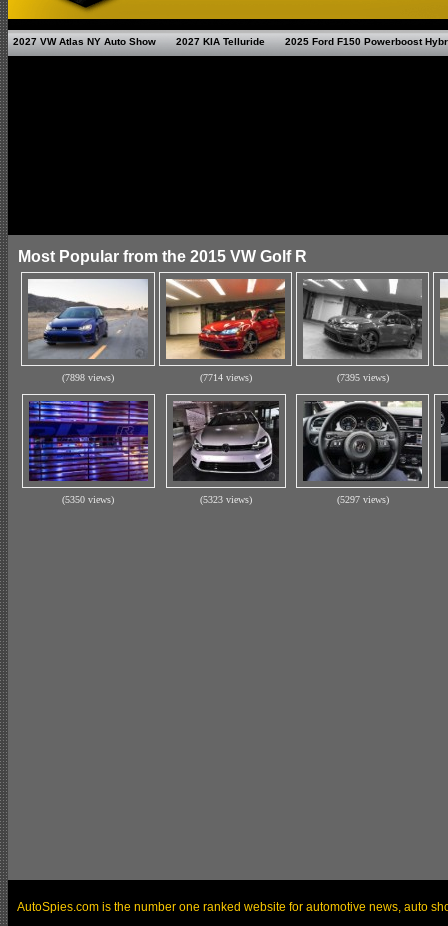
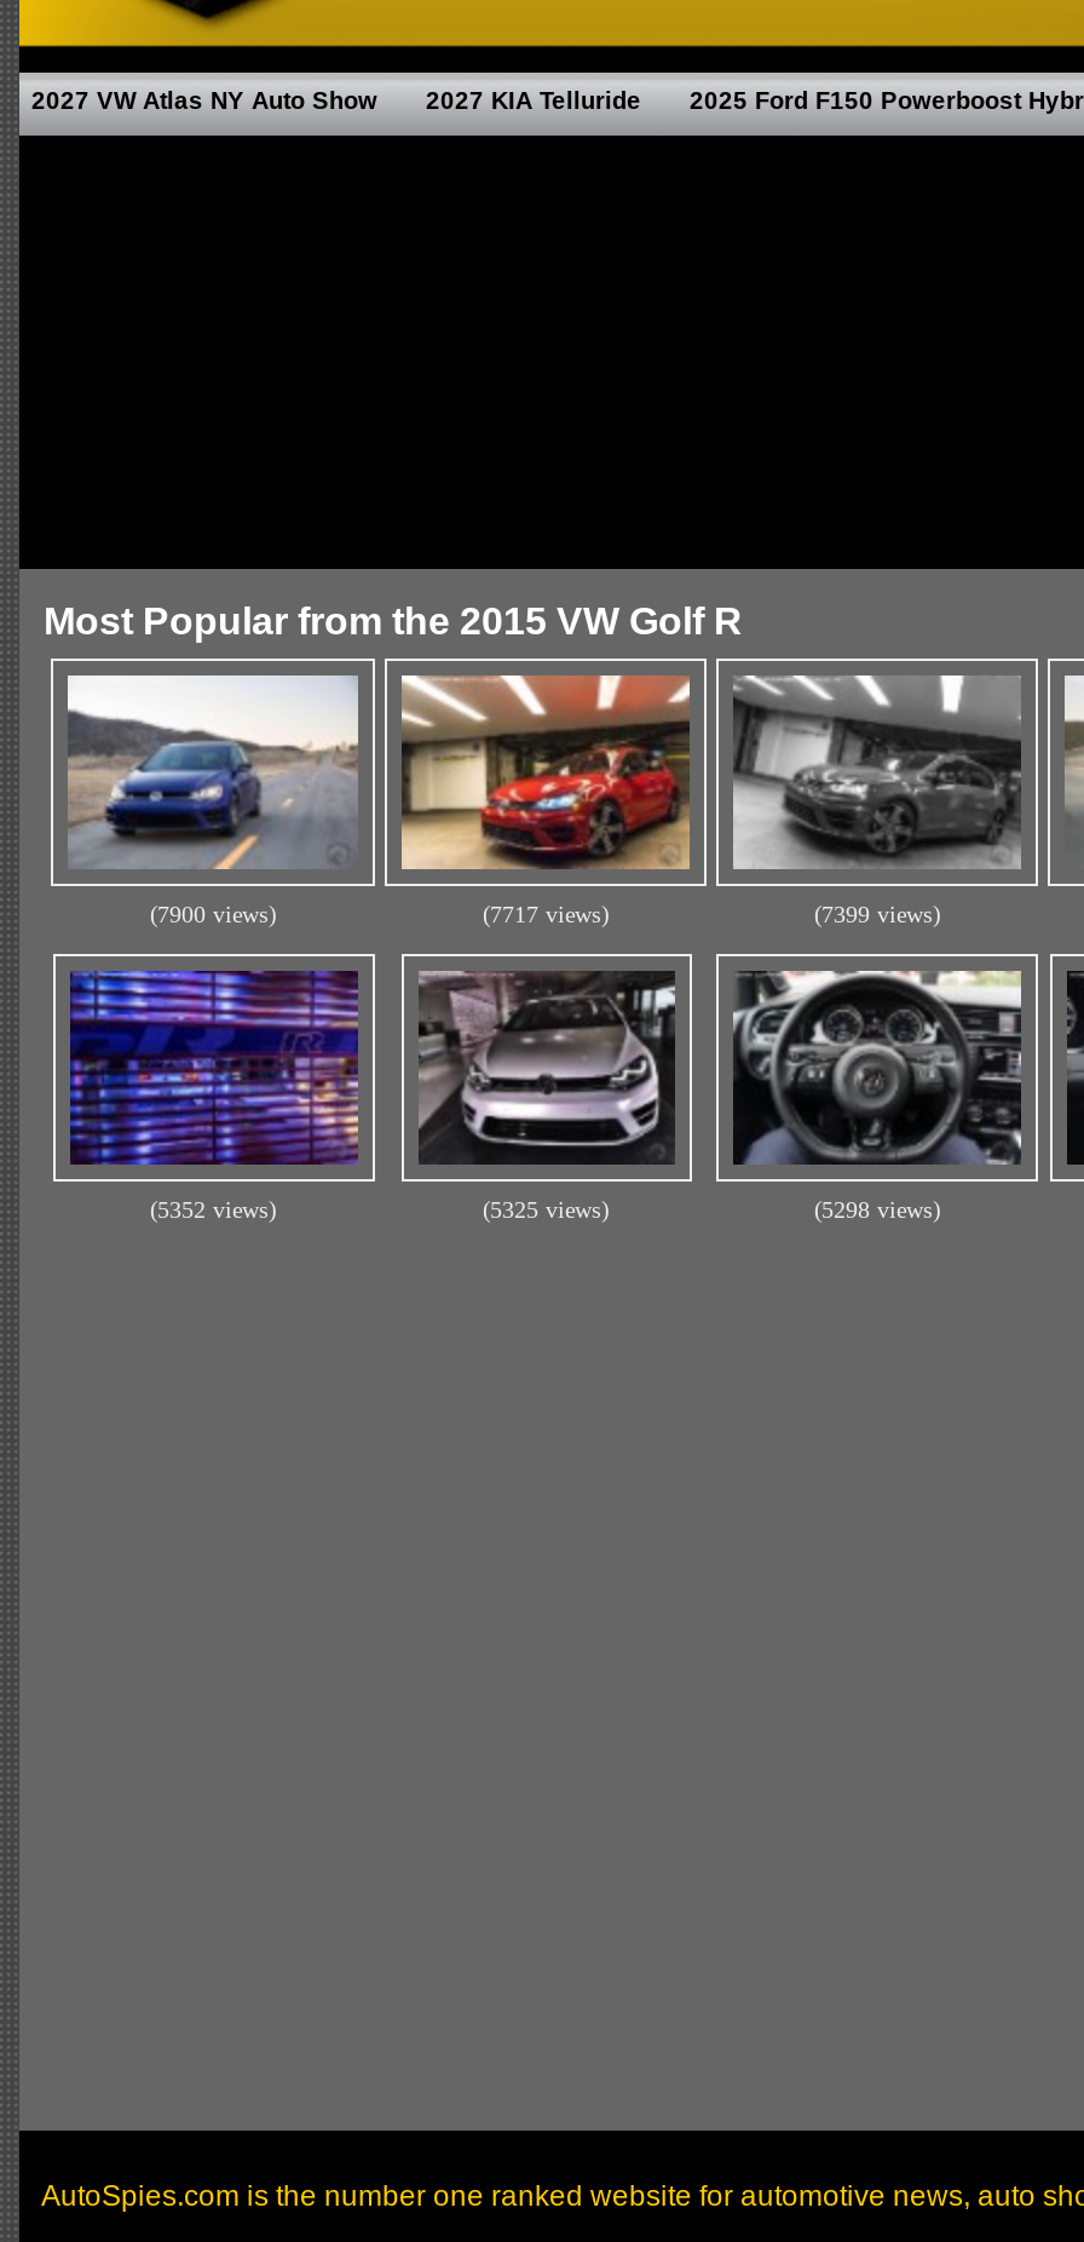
[62,372,114,383] (7898 views) -> [150,901,276,927] (7900 views)
[199,372,251,383] (7714 views) -> [483,901,609,927] (7717 views)
[336,372,388,383] (7395 views) -> [814,901,940,927] (7399 views)
[62,494,114,505] (5350 views) -> [150,1196,276,1223] (5352 views)
[199,494,251,505] (5323 views) -> [483,1196,609,1223] (5325 views)
[336,494,388,505] (5297 views) -> [814,1196,940,1223] (5298 views)

